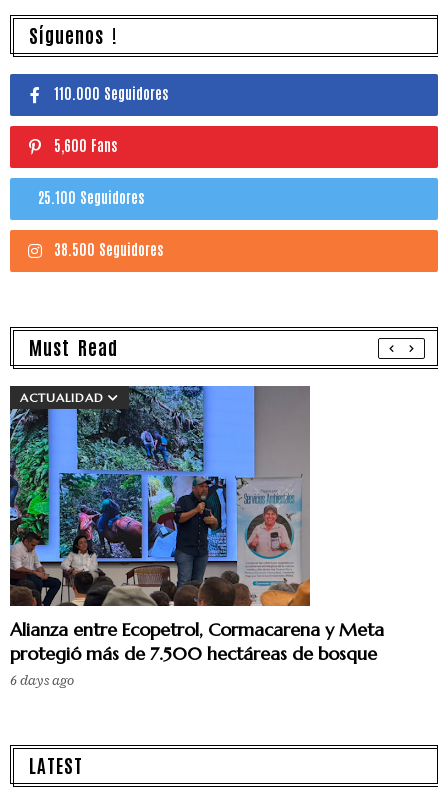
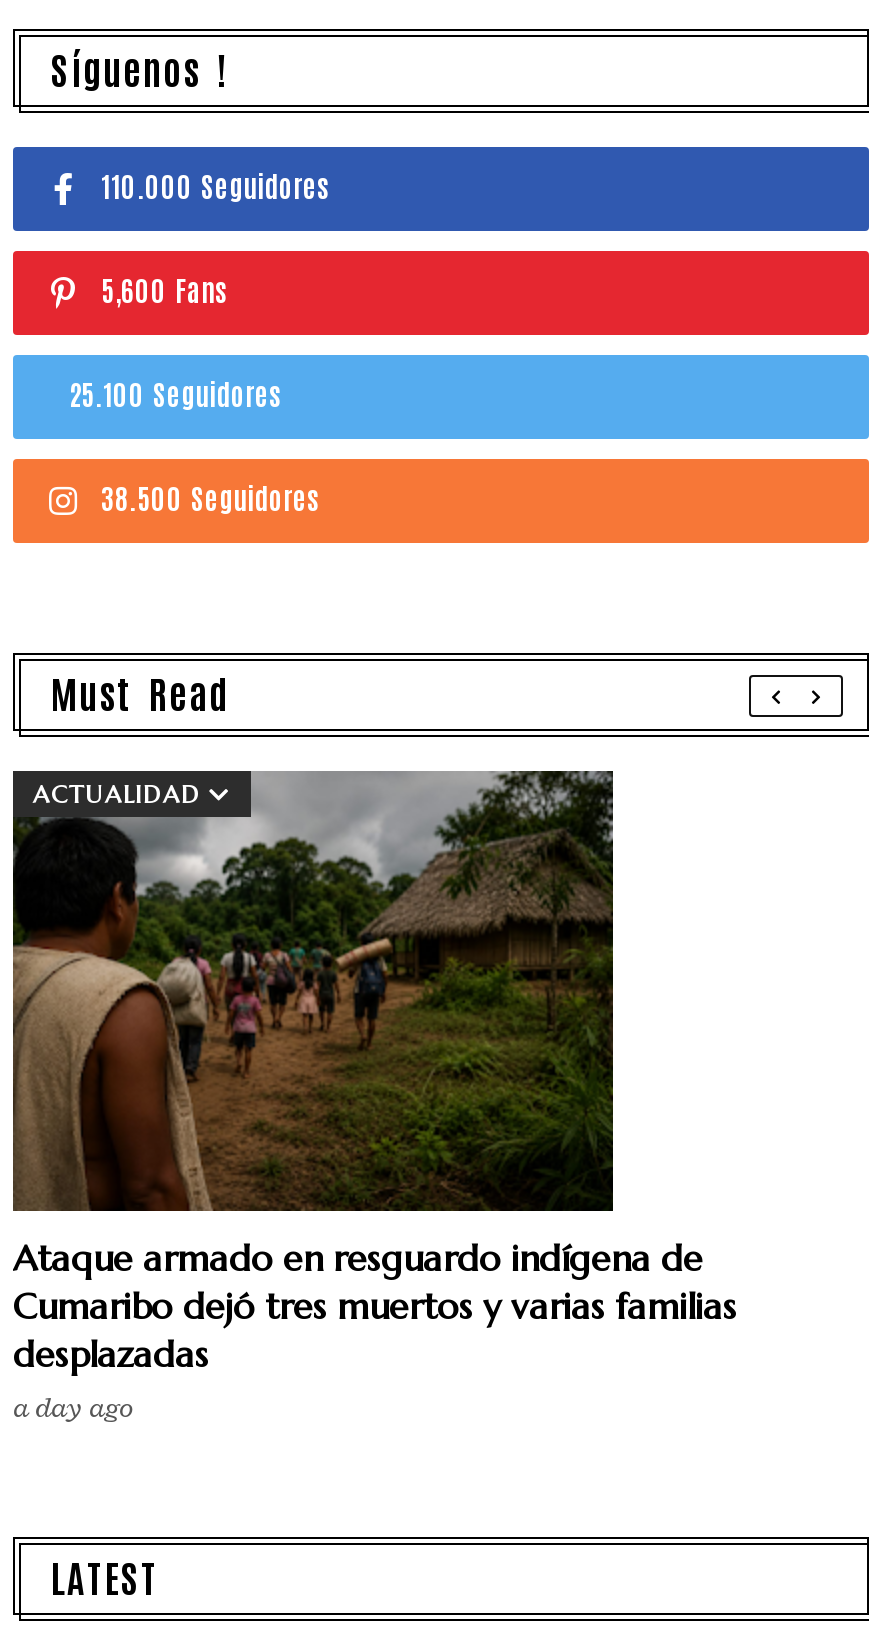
[9,385,384,690] [image] | Alianza entre Ecopetrol, Cormacarena y Meta | protegió más de 7.500 hectáreas de bosque | 6 days ago -> [11,769,737,1427] [image] | Ataque armado en resguardo indígena de | Cumaribo dejó tres muertos y varias familias | desplazadas | a day ago

